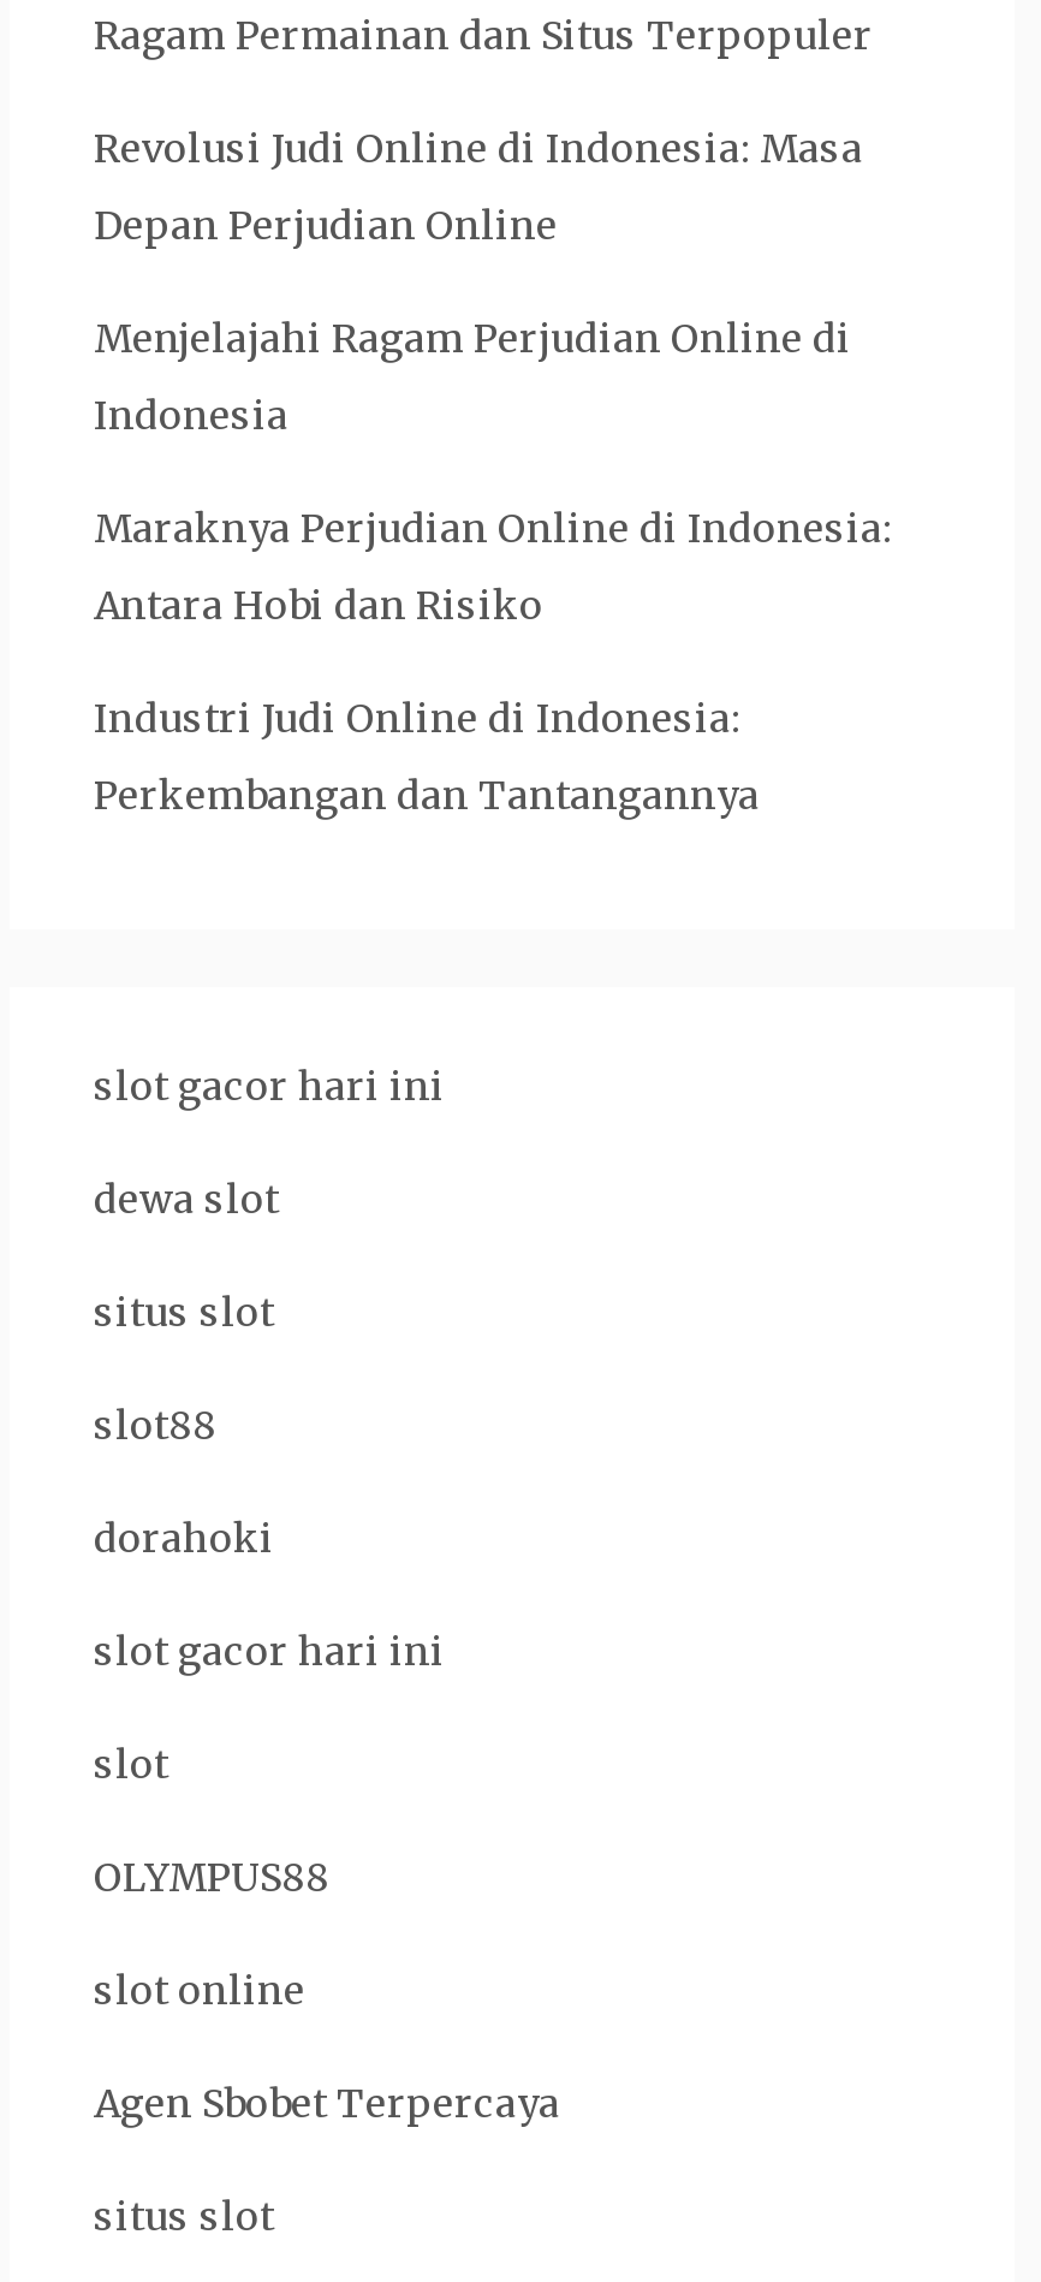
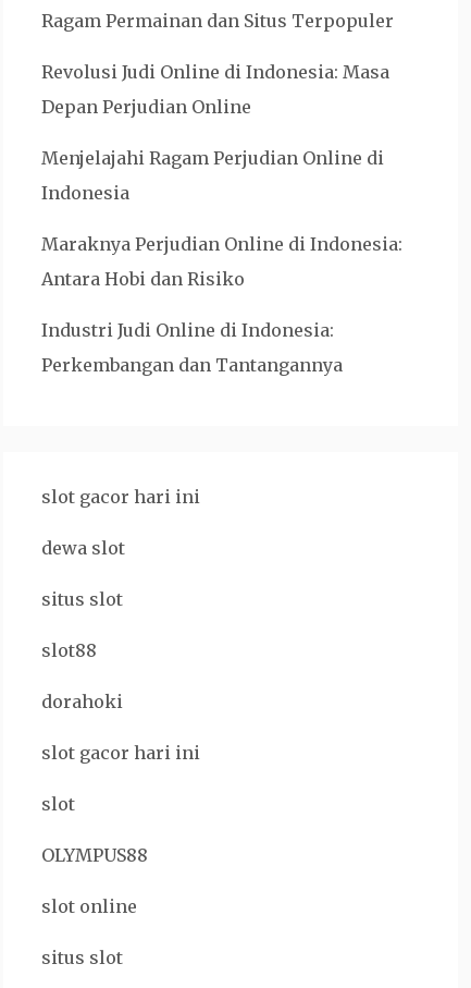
[94,2079,560,2127] Agen Sbobet Terpercaya -> none

